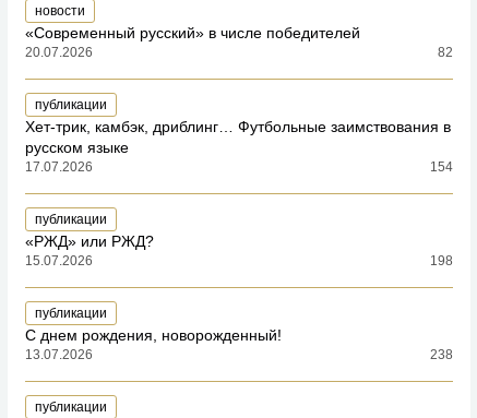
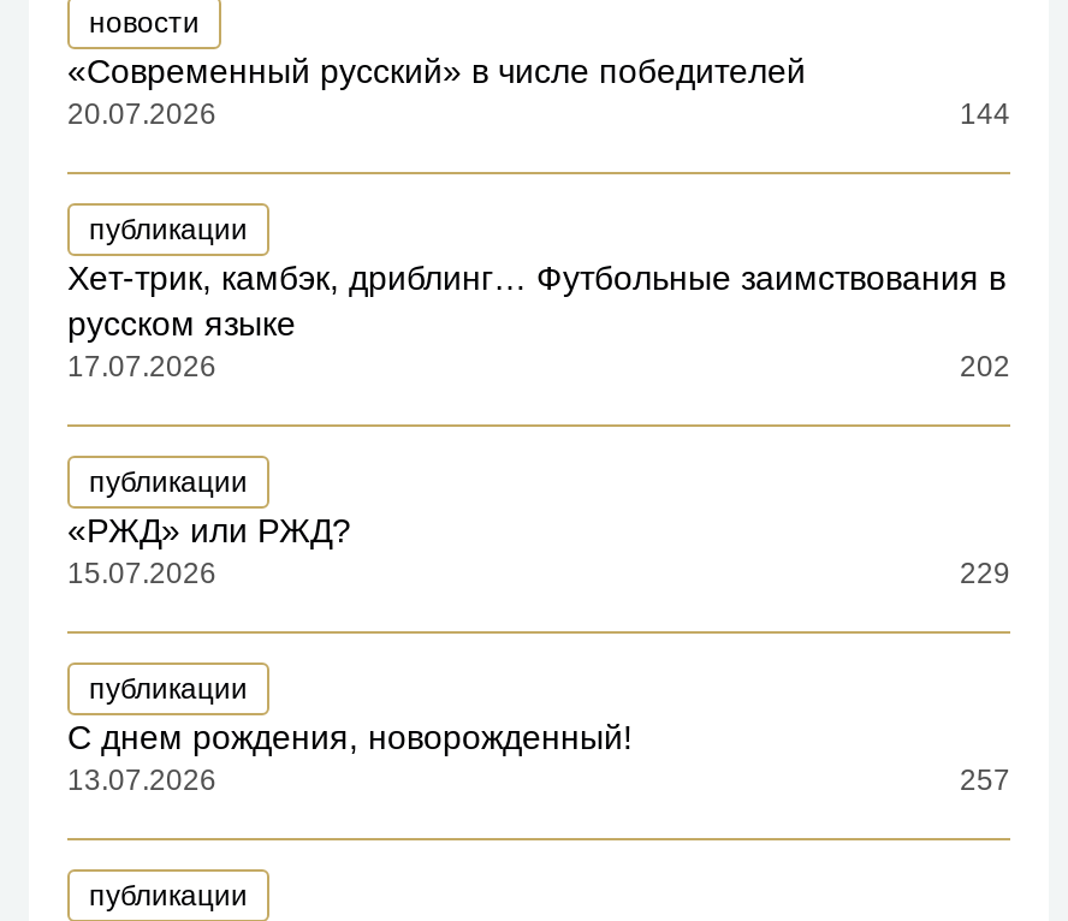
[438,44,453,60] 82 -> [960,98,1010,132] 144
[430,159,453,174] 154 -> [960,350,1010,384] 202
[430,253,453,268] 198 -> [960,557,1010,591] 229
[430,347,453,362] 238 -> [960,764,1010,798] 257

